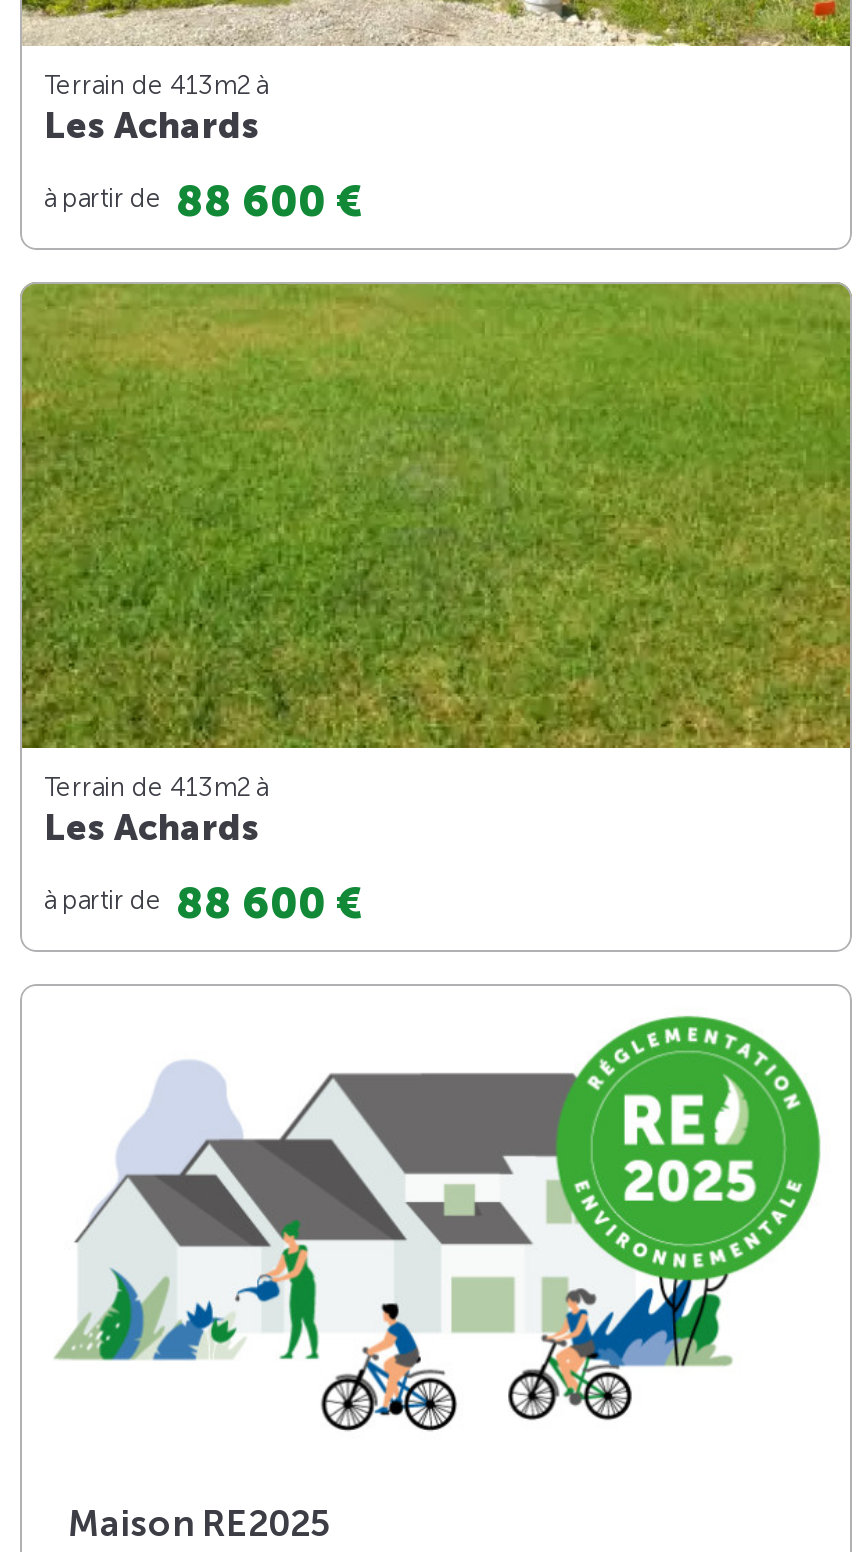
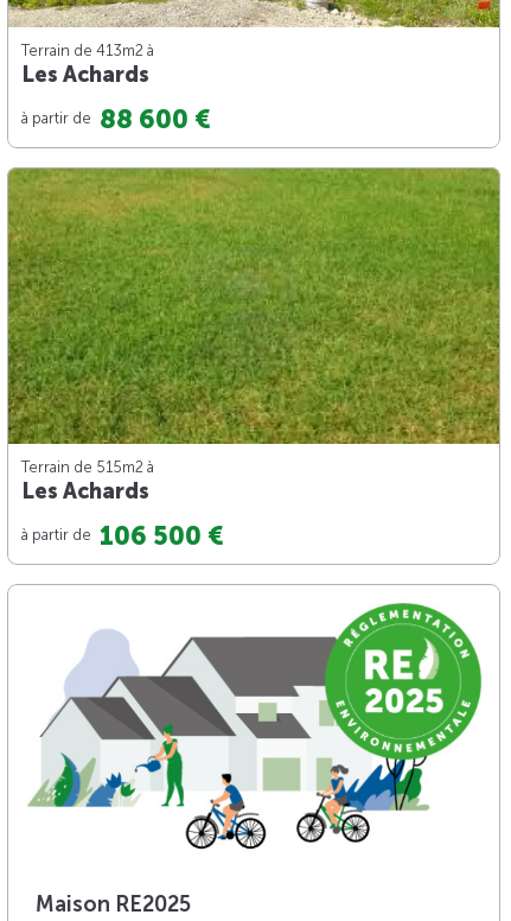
[44,773,268,803] Terrain de 413m2 à -> [21,459,154,477] Terrain de 515m2 à
[44,877,362,931] à partir de 88 600 € -> [21,520,223,552] à partir de 106 500 €

